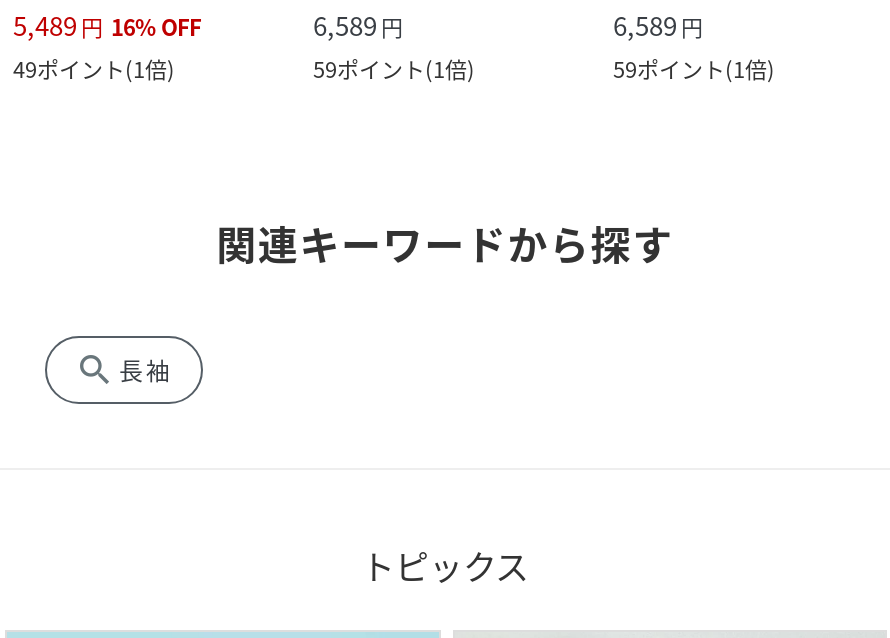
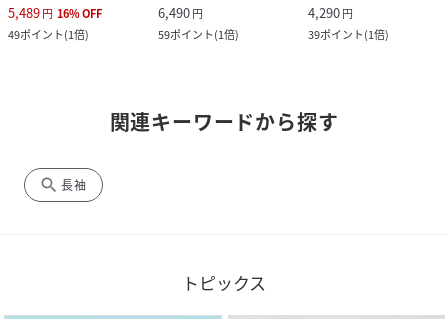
[313,5,403,43] 6,589 円 -> [158,3,203,22] 6,490 円
[613,5,703,43] 6,589 円 -> [308,3,353,22] 4,290 円
[613,51,775,85] 59ポイント(1倍) -> [308,26,389,43] 39ポイント(1倍)

